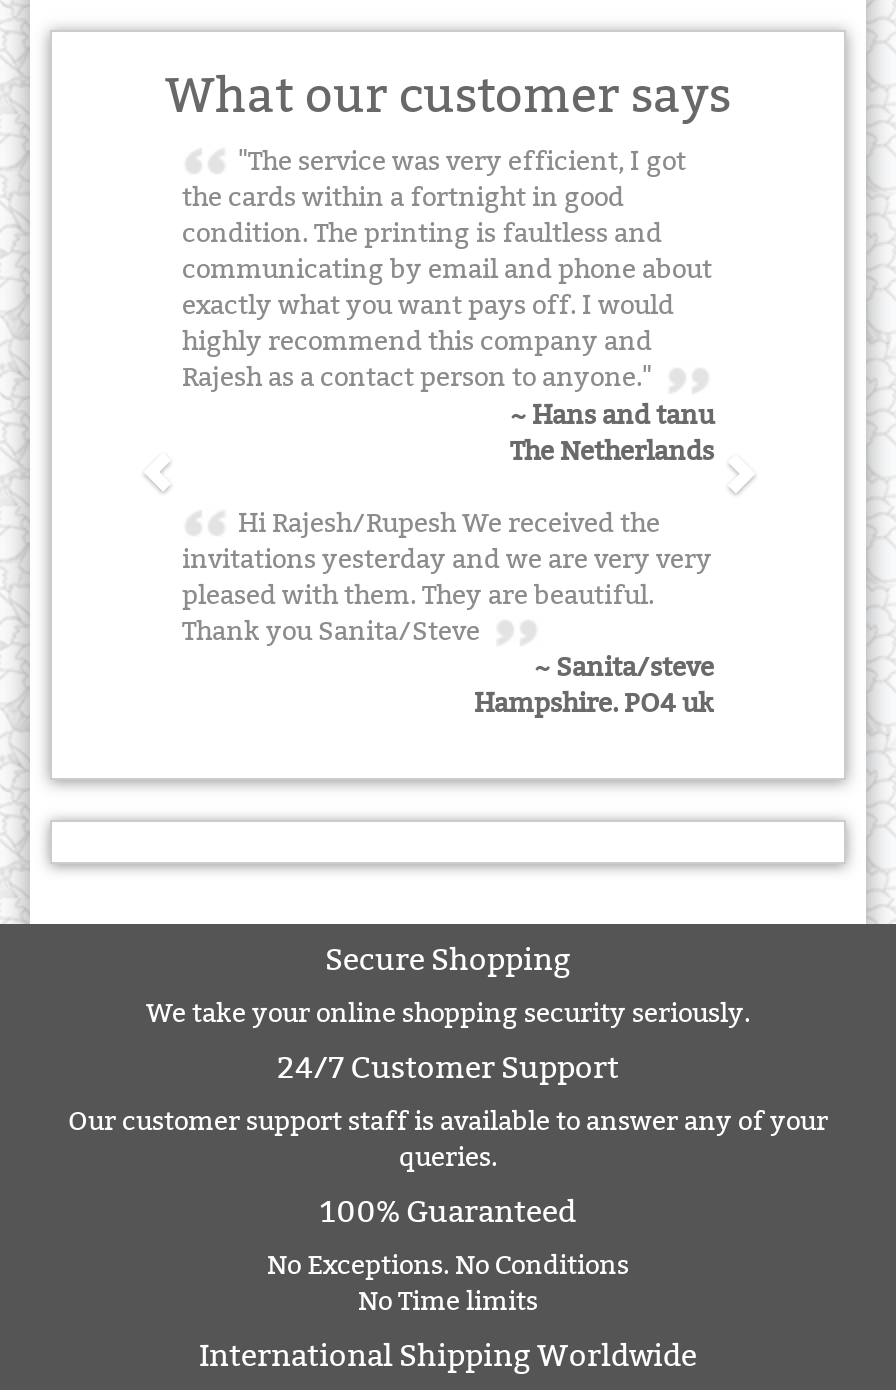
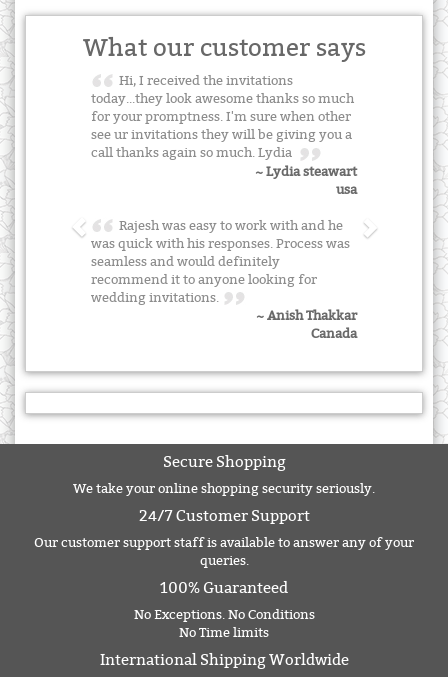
[182,147,714,468] "The service was very efficient, I got | the cards within a fortnight in good | condition. The printing is faultless and | communicating by email and phone about | exactly what you want pays off. I would | highly recommend this company and | Rajesh as a contact person to anyone." | ~ Hans and tanu | The Netherlands -> [91,73,357,198] Hi, I received the invitations | today...they look awesome thanks so much | for your promptness. I'm sure when other | see ur invitations they will be giving you a | call thanks again so much. Lydia | ~ Lydia steawart | usa
[182,508,714,721] Hi Rajesh/Rupesh We received the | invitations yesterday and we are very very | pleased with them. They are beautiful. | Thank you Sanita/Steve | ~ Sanita/steve | Hampshire. PO4 uk -> [91,218,357,342] Rajesh was easy to work with and he | was quick with his responses. Process was | seamless and would definitely | recommend it to anyone looking for | wedding invitations. | ~ Anish Thakkar | Canada

